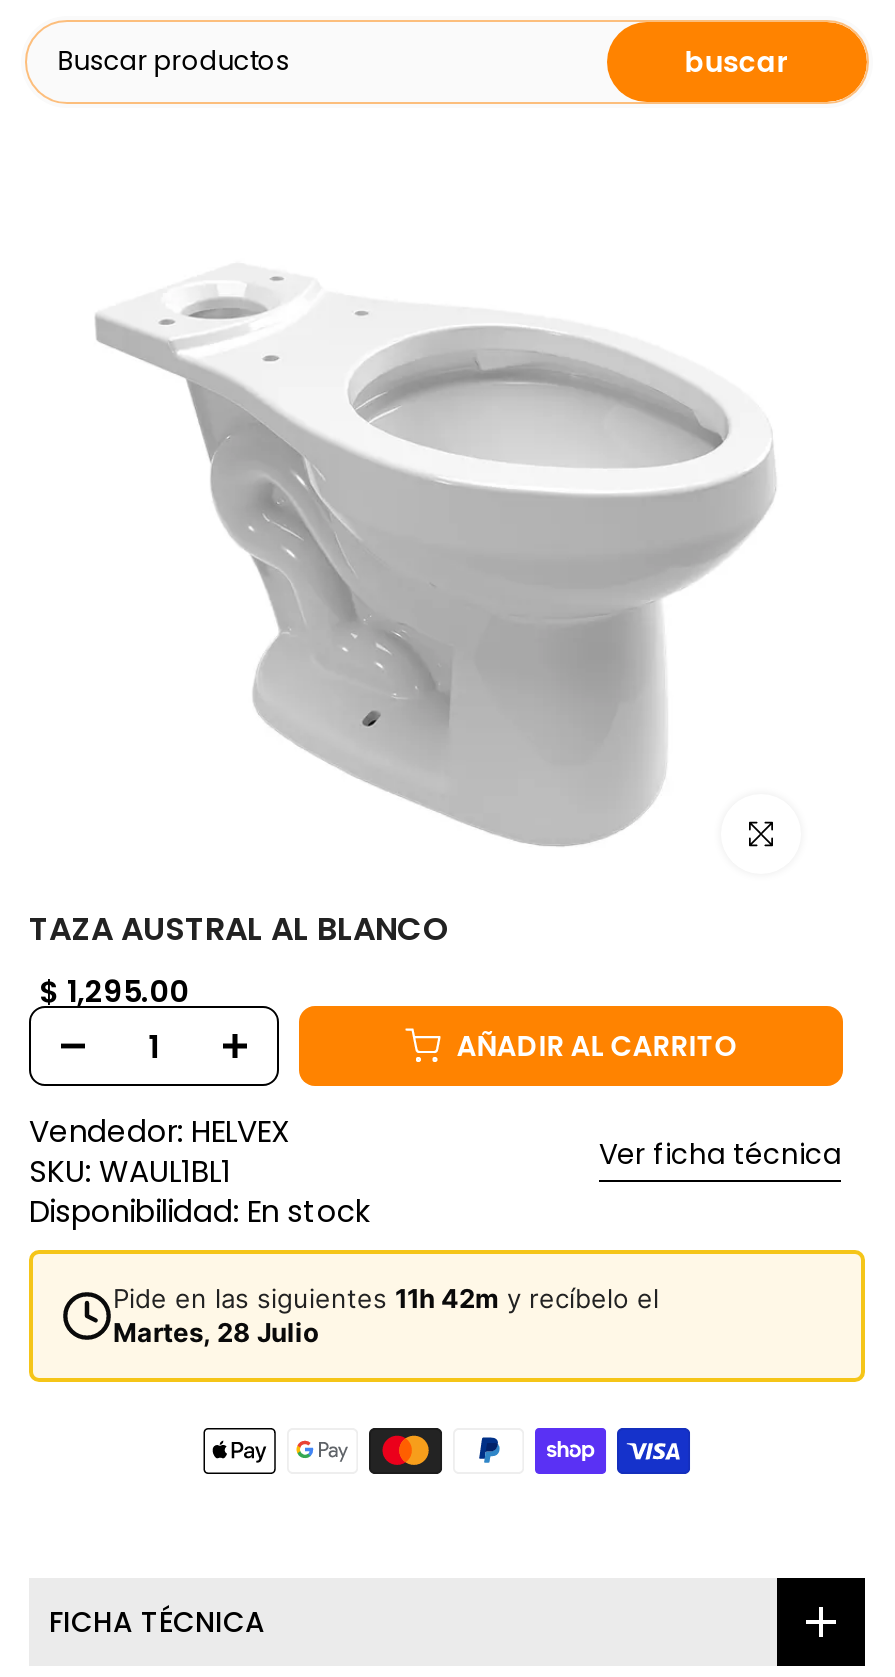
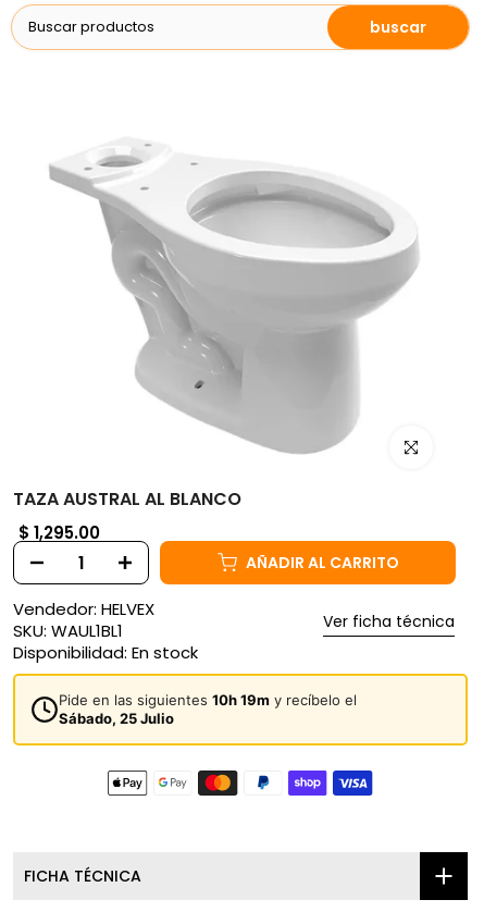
[113,1282,659,1314] Pide en las siguientes 11h 42m y recíbelo el -> [59,691,357,709] Pide en las siguientes 10h 19m y recíbelo el
[113,1316,319,1348] Martes, 28 Julio -> [59,710,174,727] Sábado, 25 Julio

